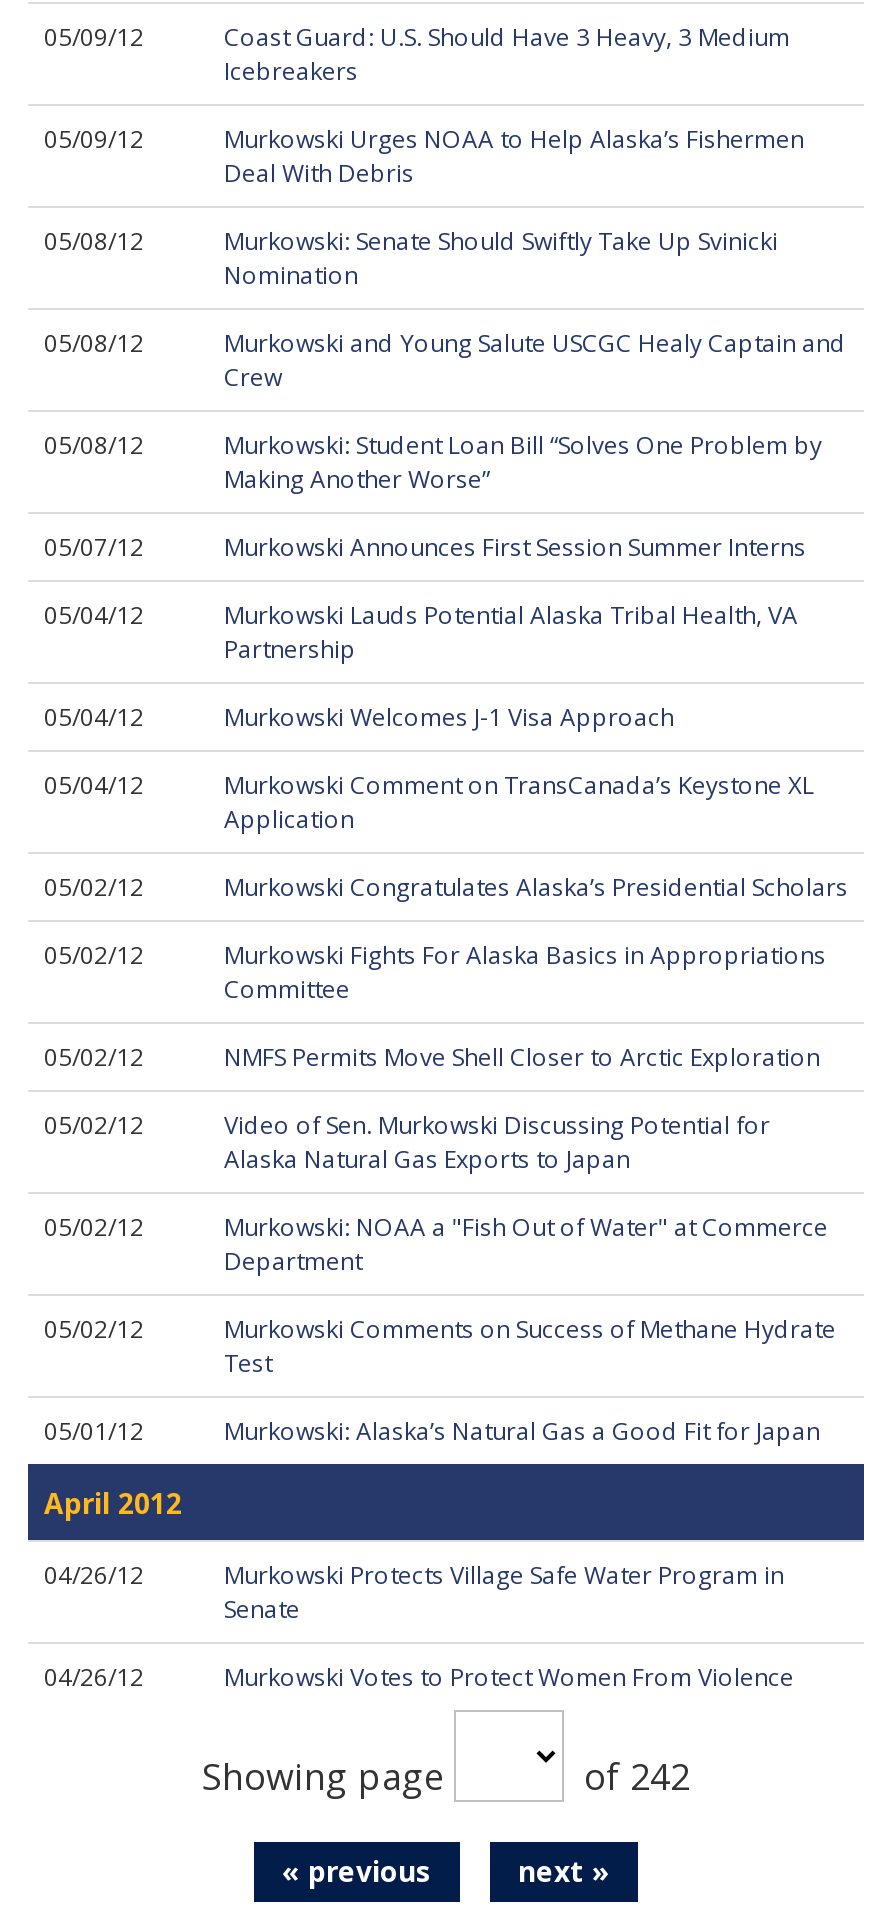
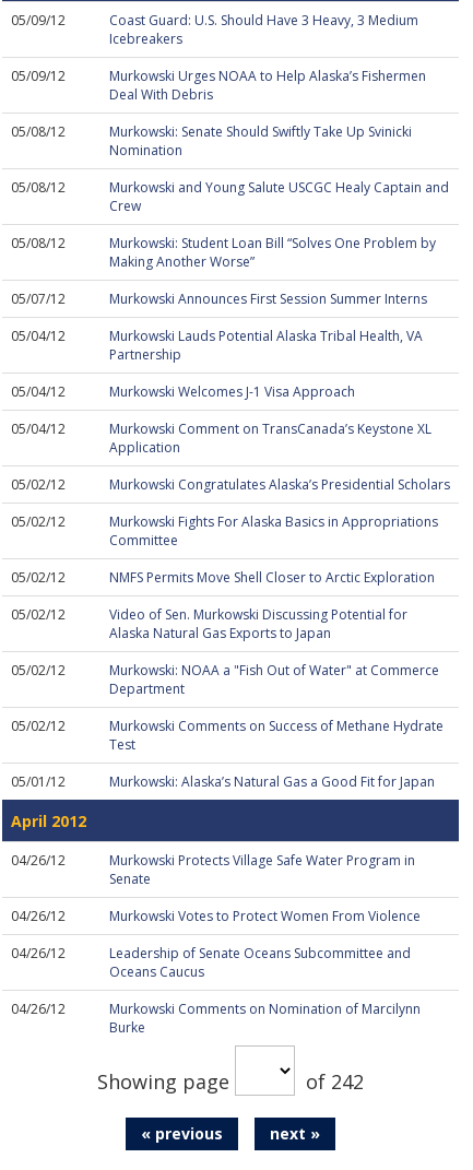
none -> [11,944,421,1037] 04/26/12 | Leadership of Senate Oceans Subcommittee and | Oceans Caucus | 04/26/12 | Murkowski Comments on Nomination of Marcilynn | Burke

